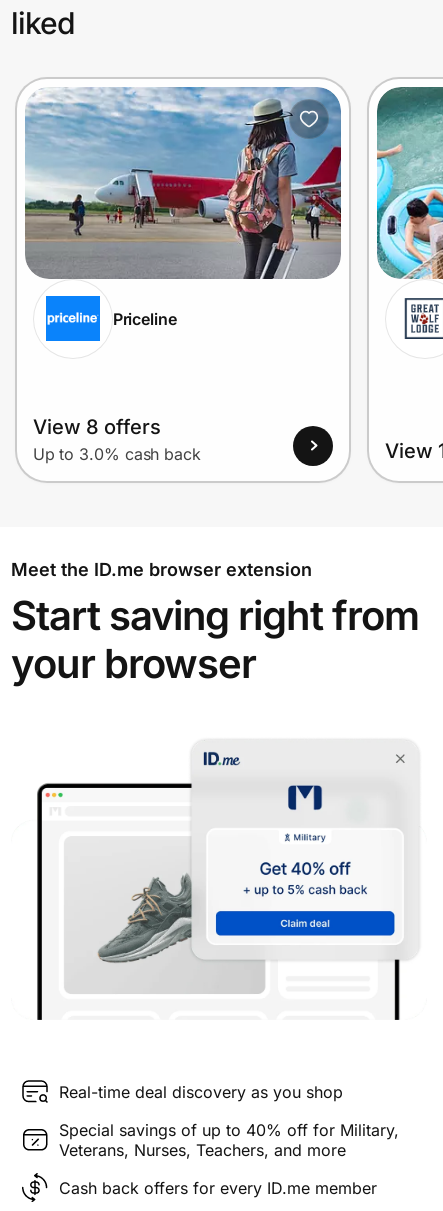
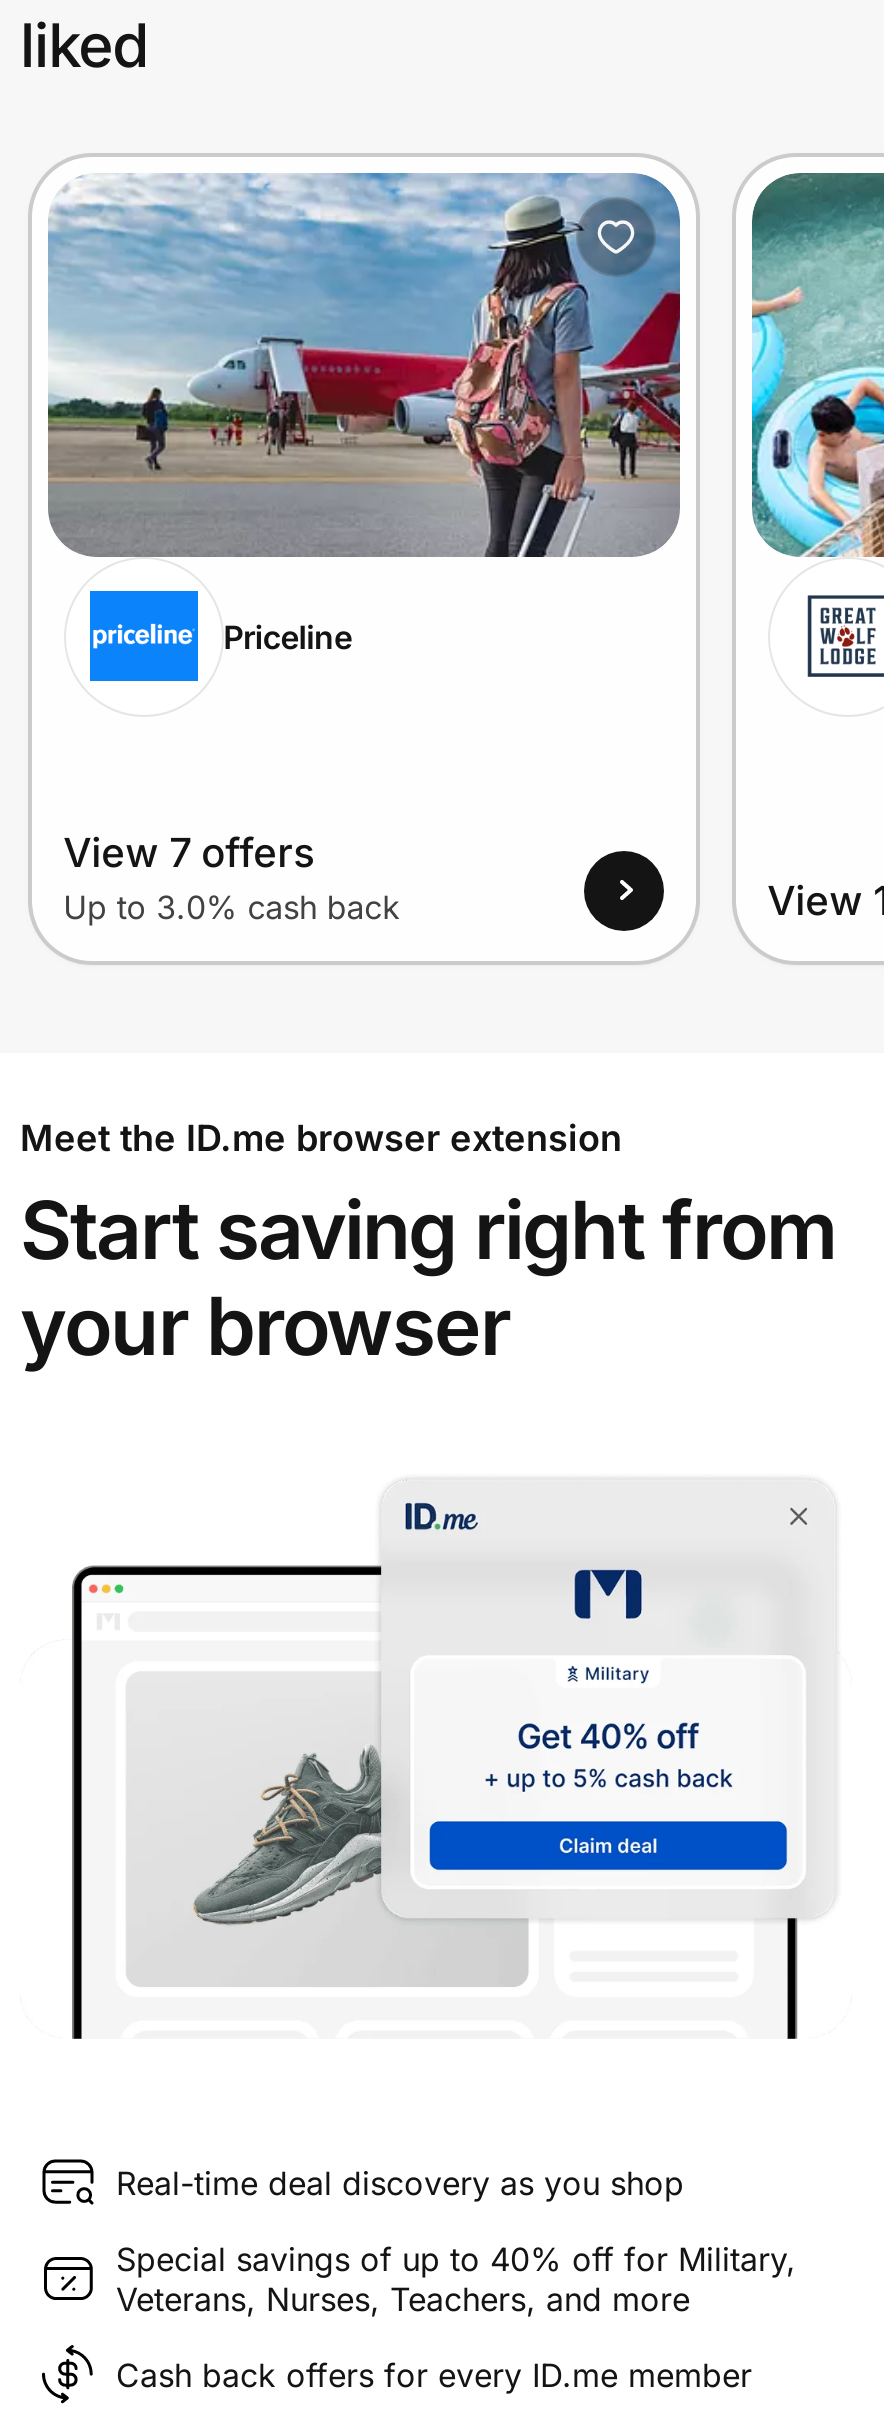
[33,414,161,438] View 8 offers -> [63,828,315,876] View 7 offers

